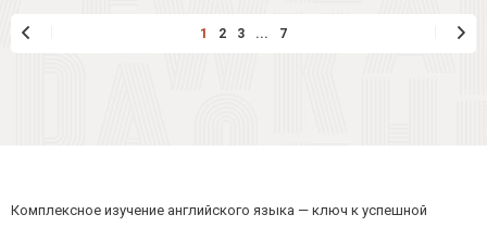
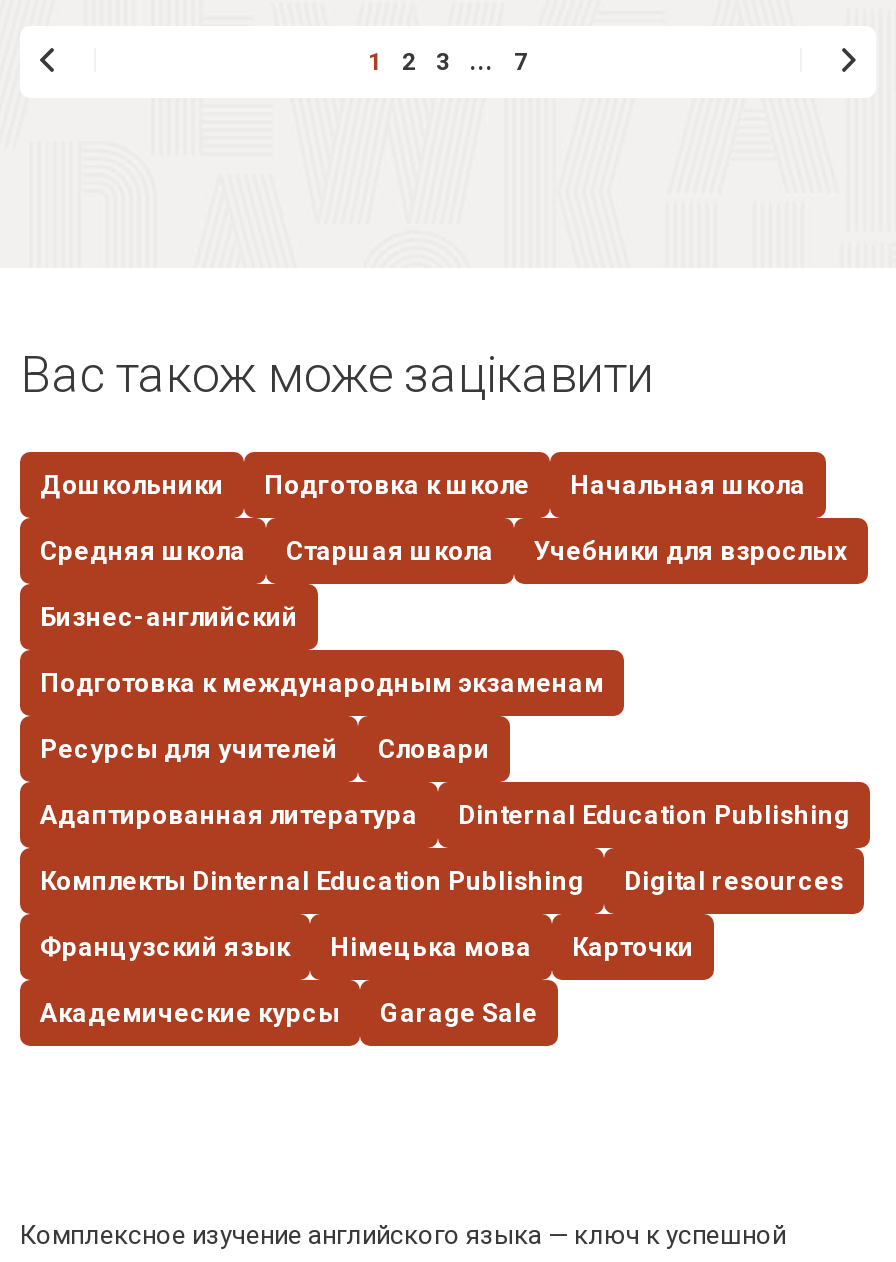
none -> [20,346,850,1028] Вас також може зацікавити | Дошкольники | Подготовка к школе | Начальная школа | Средняя школа | Старшая школа | Учебники для взрослых | Бизнес-английский | Подготовка к международным экзаменам | Ресурсы для учителей | Словари | Адаптированная литература | Dinternal Education Publishing | Комплекты Dinternal Education Publishing | Digital resources | Французский язык | Німецька мова | Карточки | Академические курсы | Garage Sale

